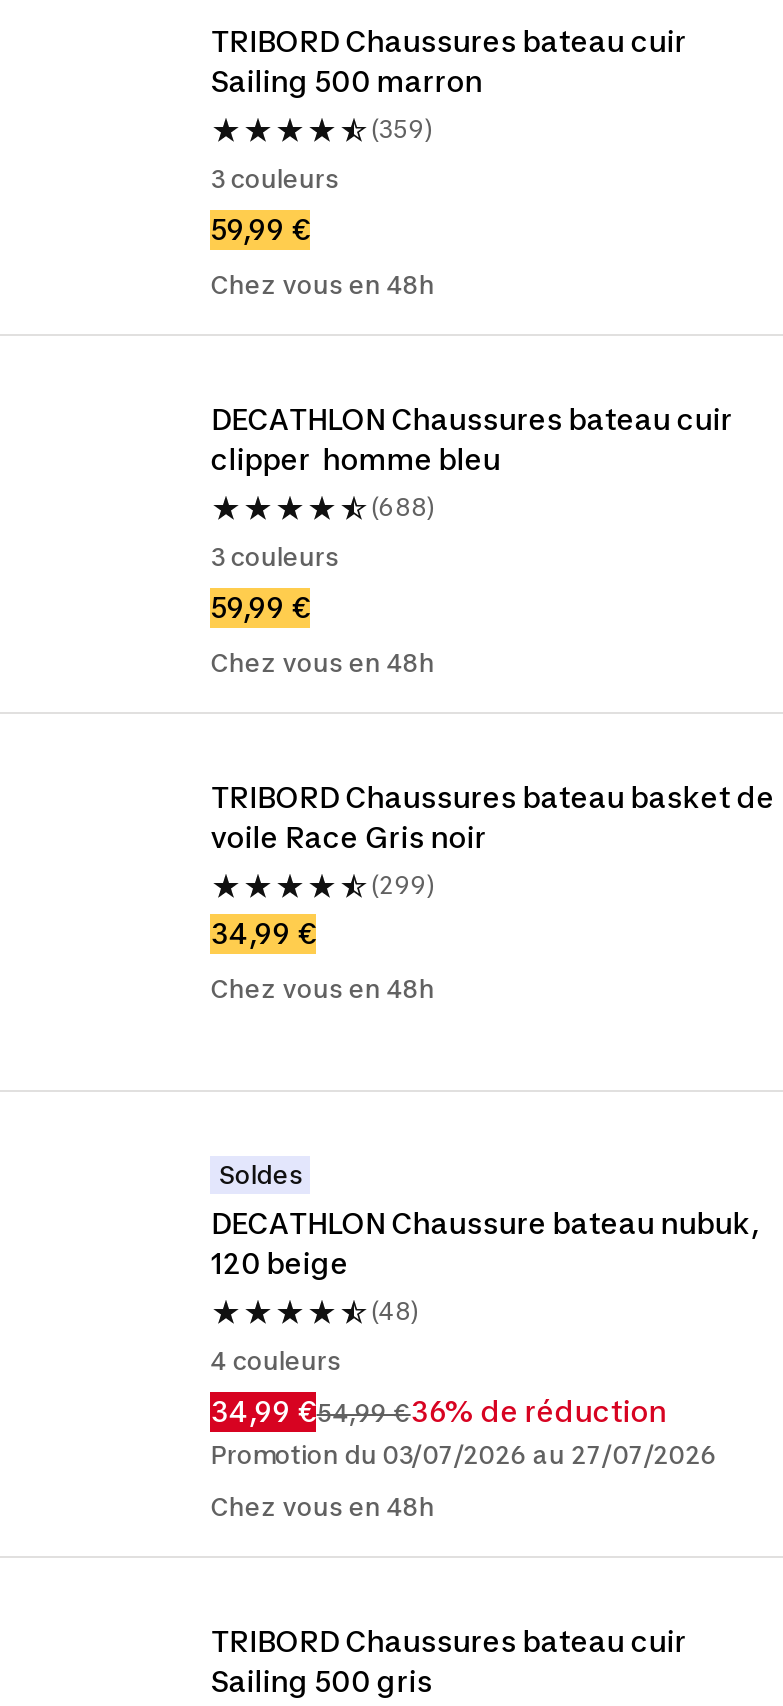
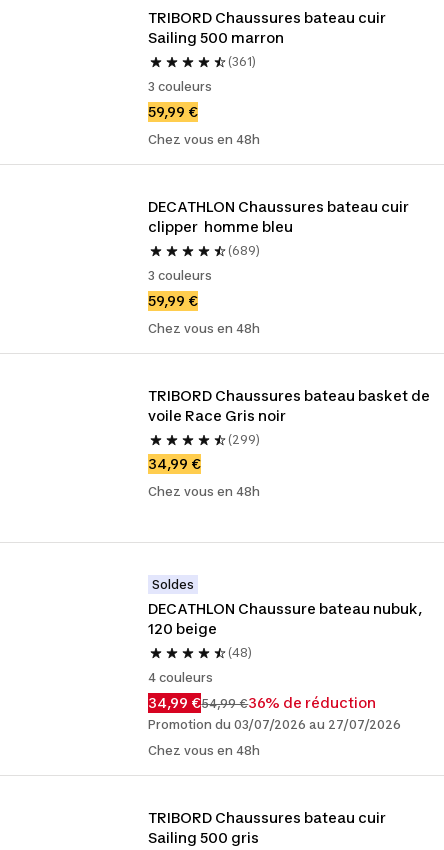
[371,114,433,144] (359) -> [228,54,256,69] (361)
[371,492,435,522] (688) -> [228,243,260,258] (689)

